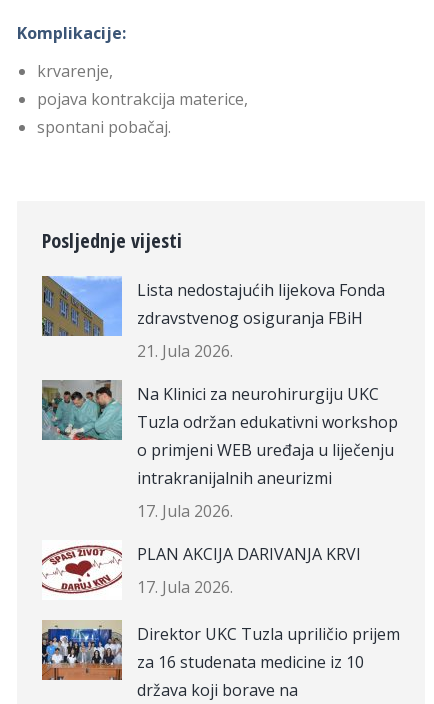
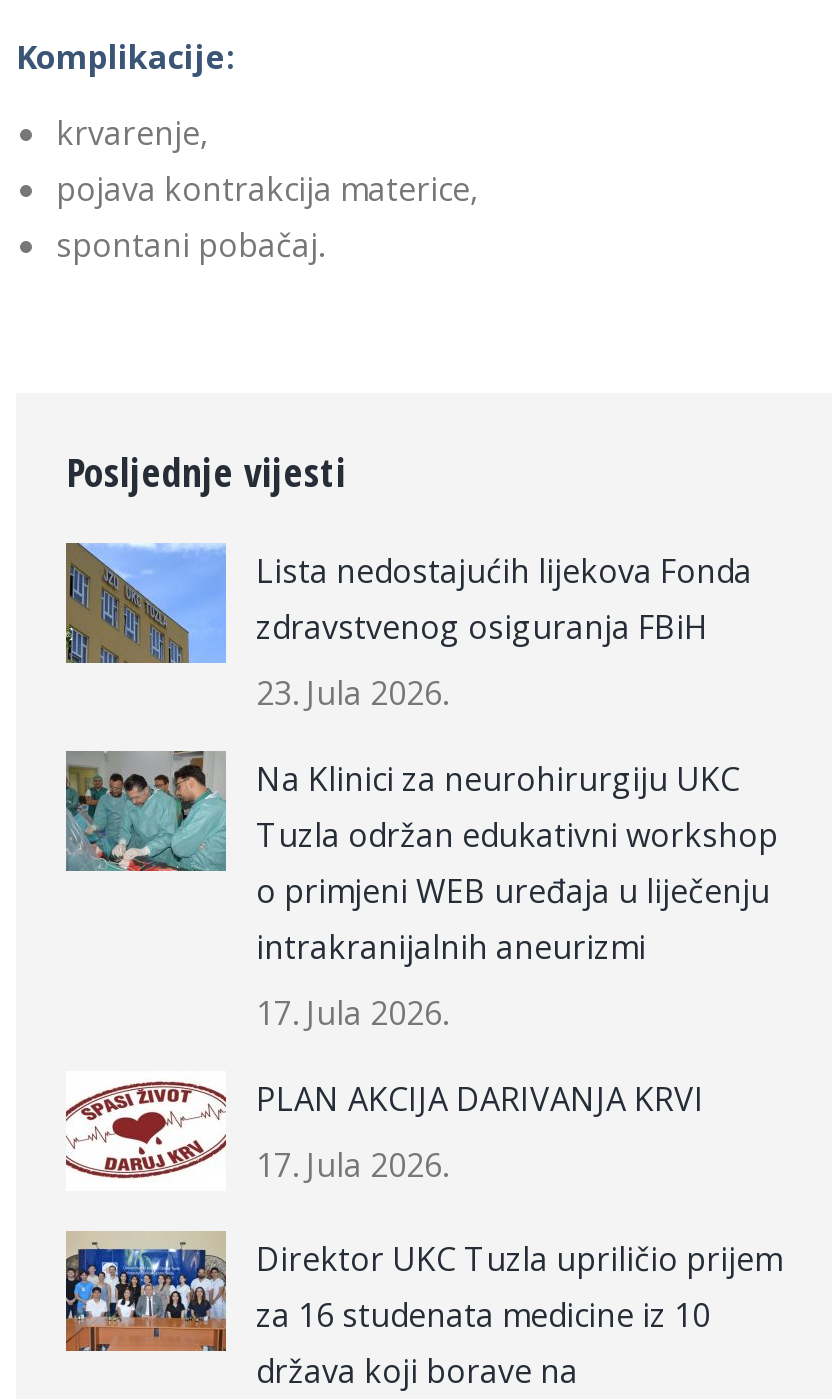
[137,340,233,362] 21. Jula 2026. -> [256,671,448,715] 23. Jula 2026.

